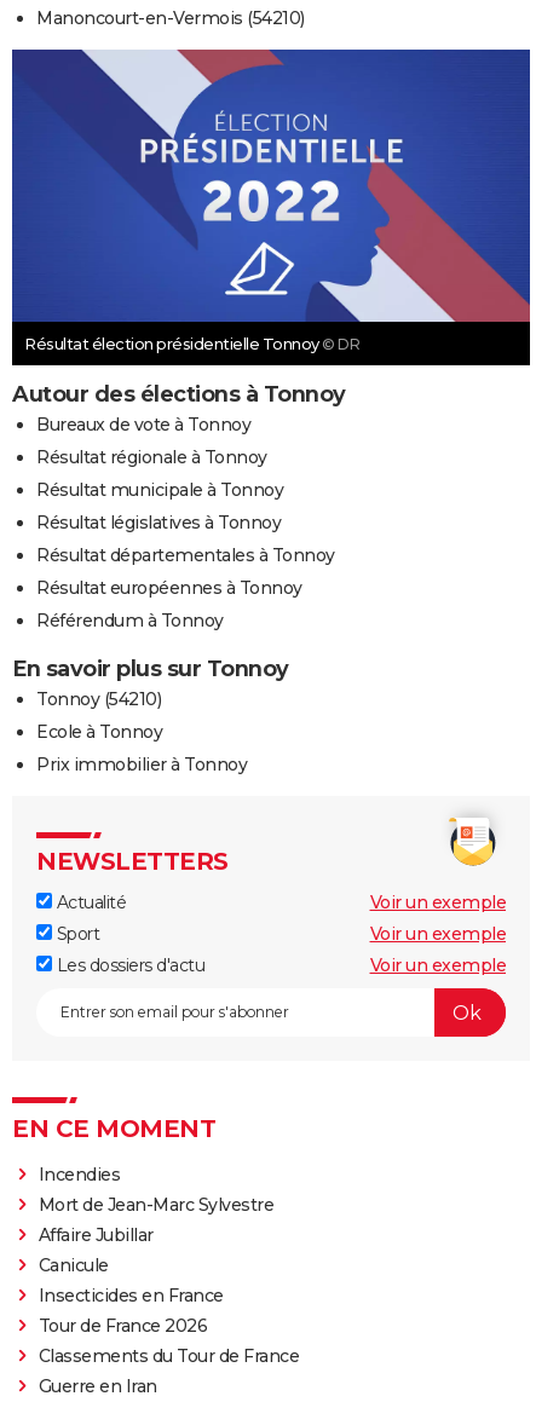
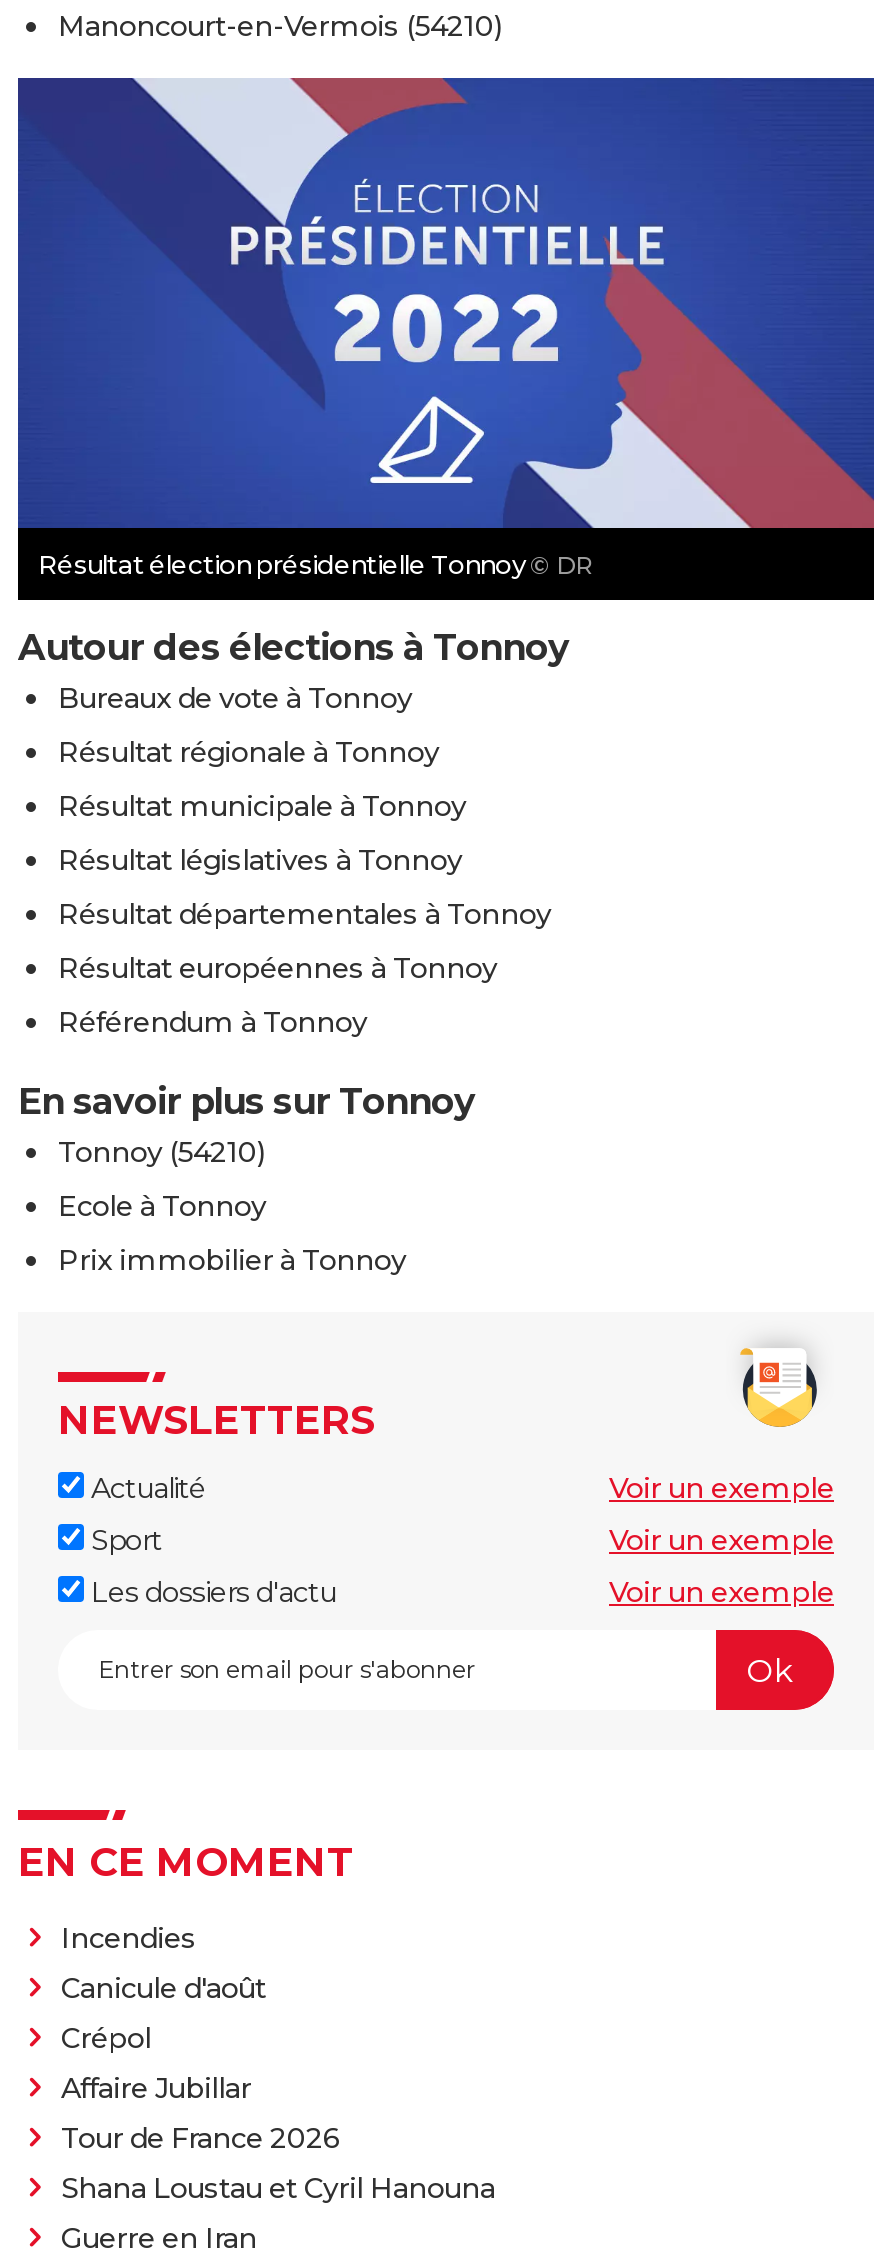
[38,1194,273,1216] Mort de Jean-Marc Sylvestre -> [61,1971,266,2057] Canicule d'août | Crépol
moved [38,1225,153,1246] -> [61,2071,251,2107]: Affaire Jubillar
[38,1255,223,1307] Canicule | Insecticides en France -> none
[38,1346,299,1367] Classements du Tour de France -> [61,2171,495,2207] Shana Loustau et Cyril Hanouna

